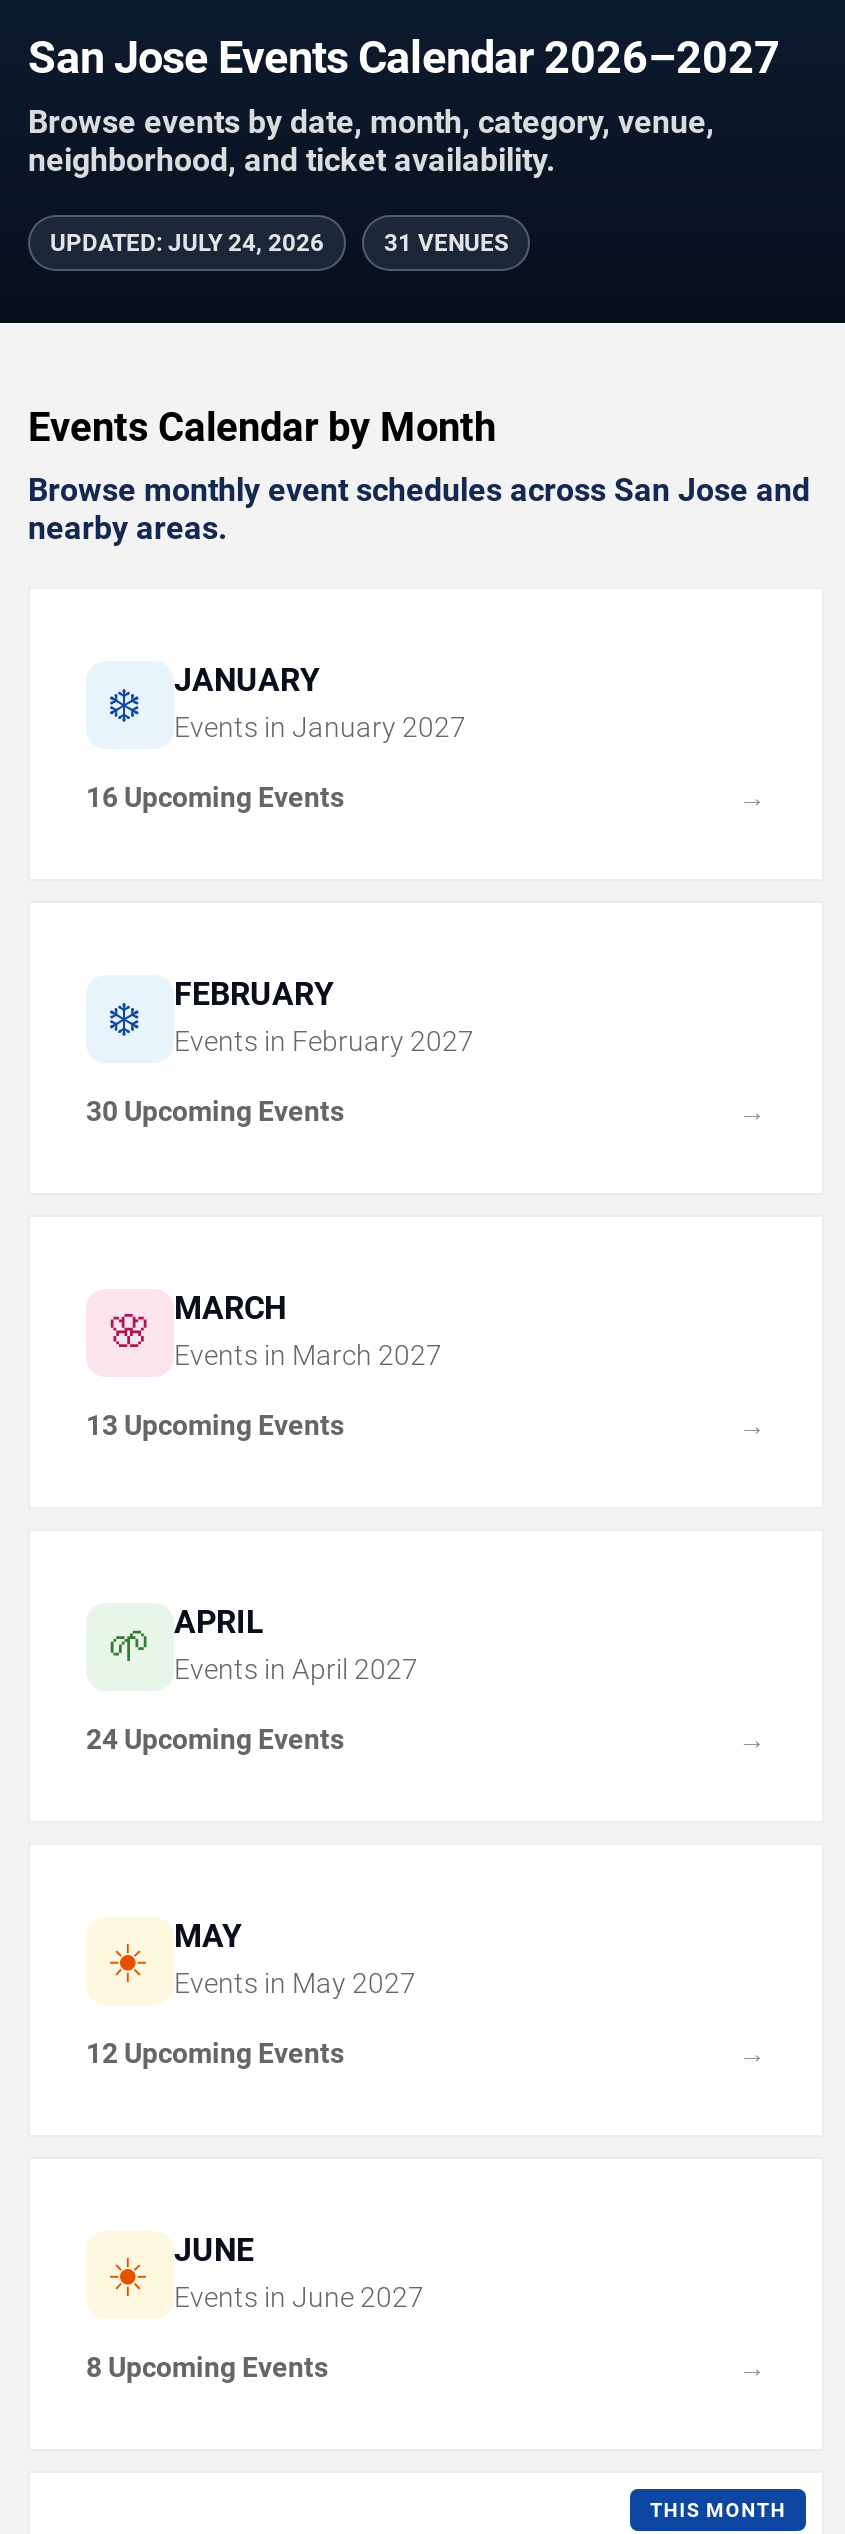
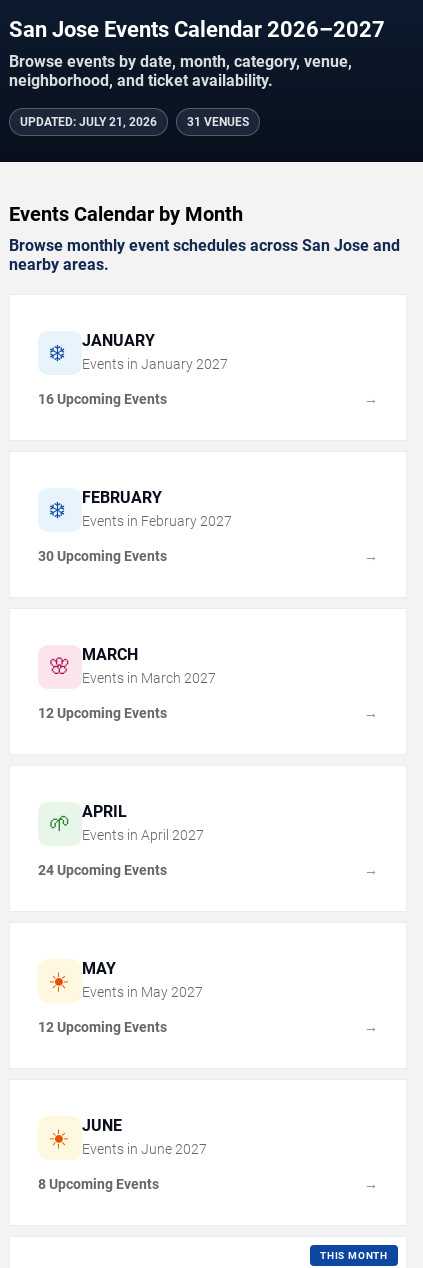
[50,228,324,256] UPDATED: JULY 24, 2026 -> [20,114,157,128] UPDATED: JULY 21, 2026
[86,1408,344,1440] 13 Upcoming Events -> [38,704,167,720] 12 Upcoming Events

